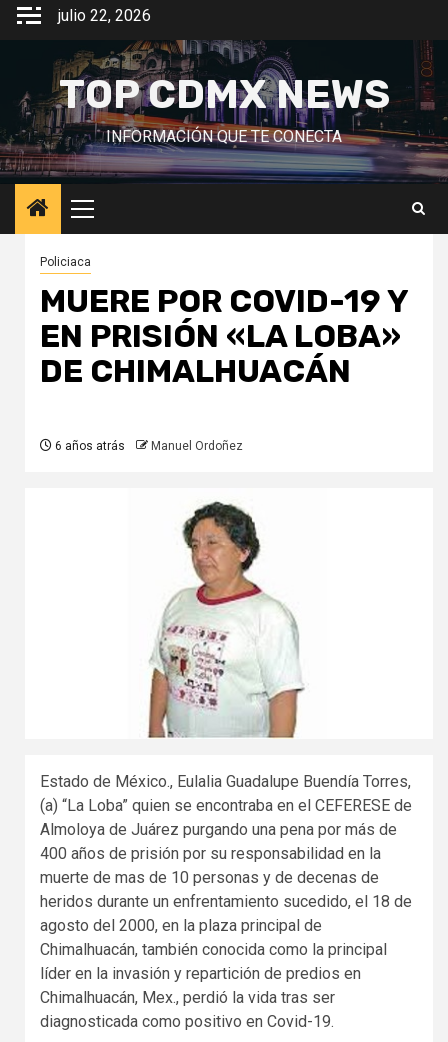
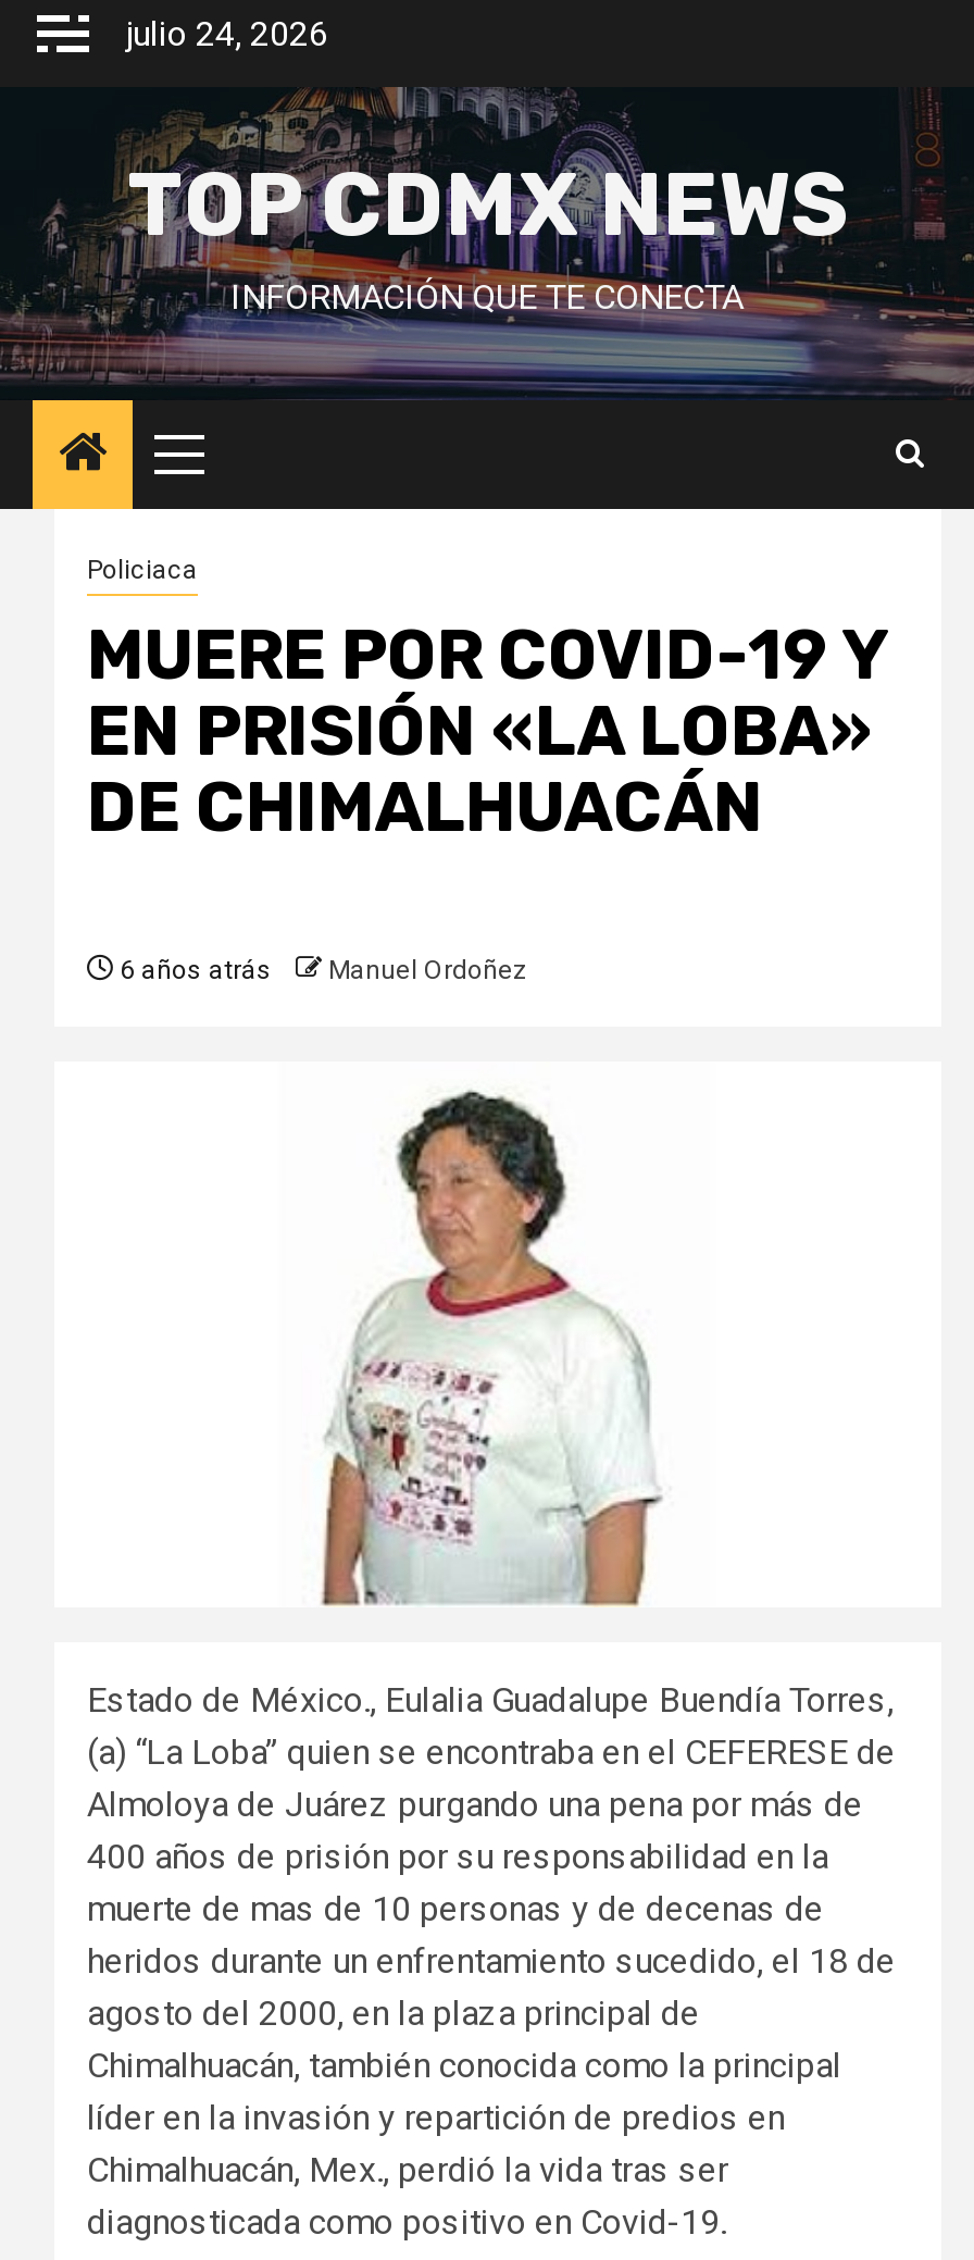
[58,6,151,25] julio 22, 2026 -> [126,13,328,54] julio 24, 2026

